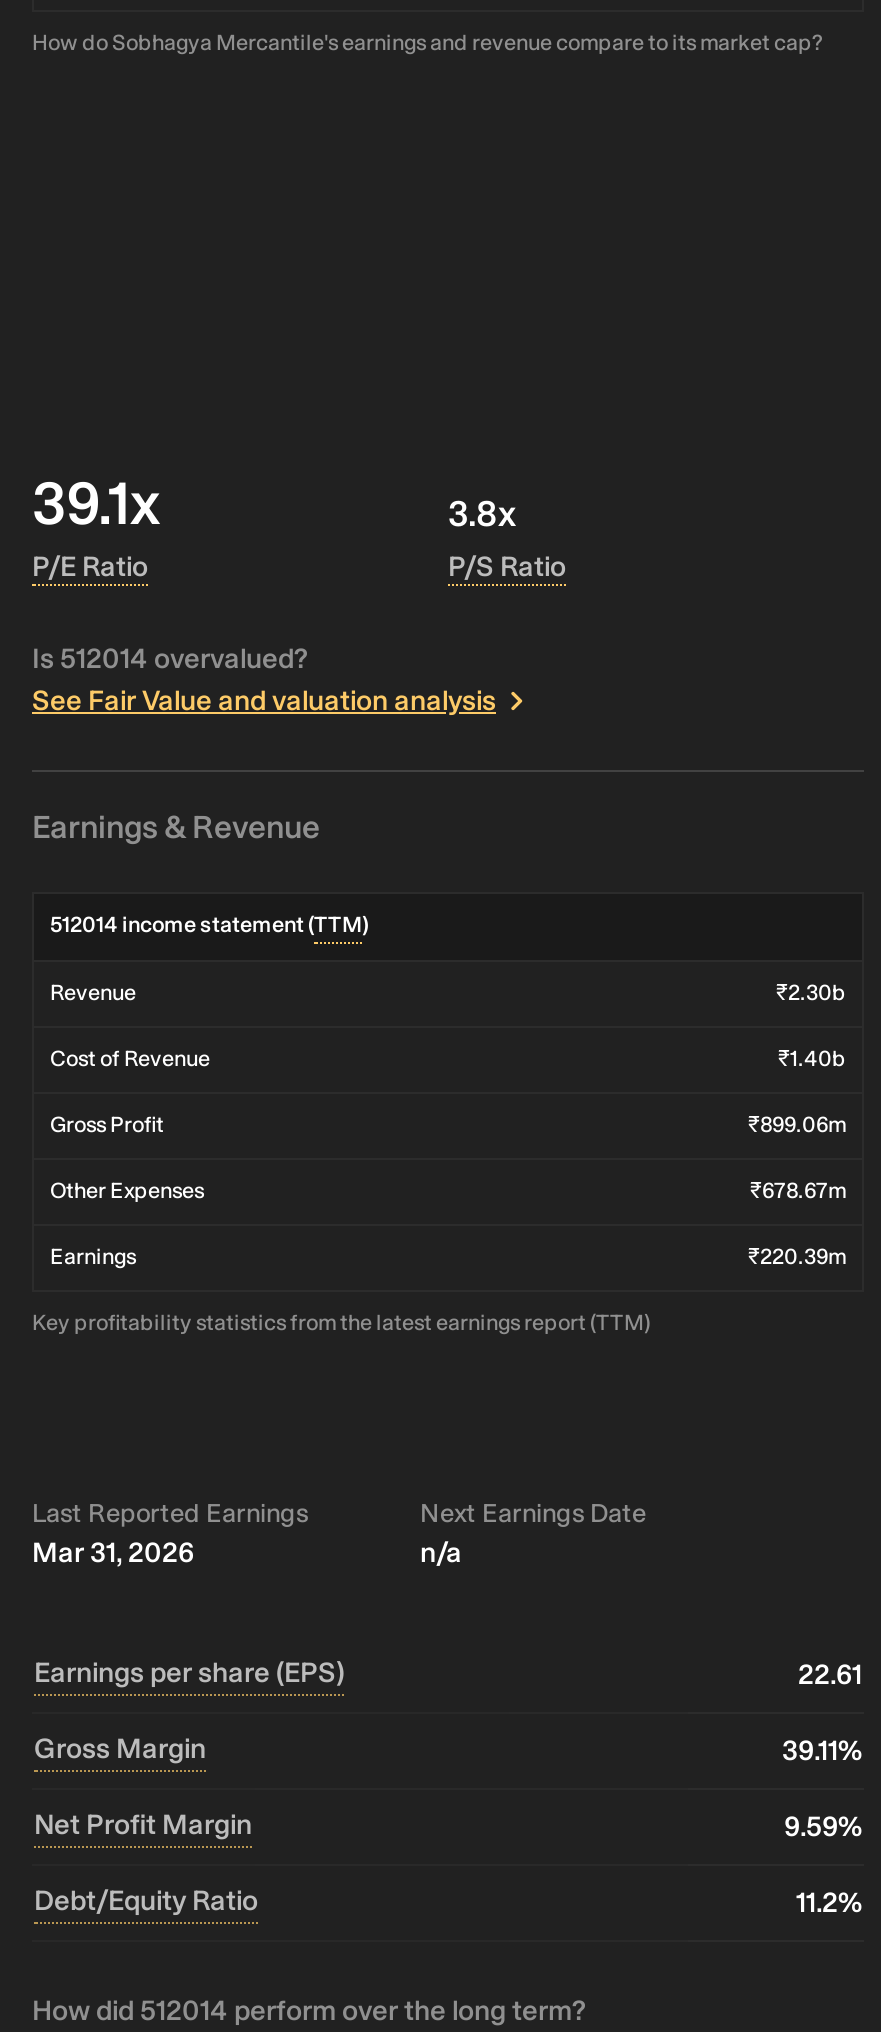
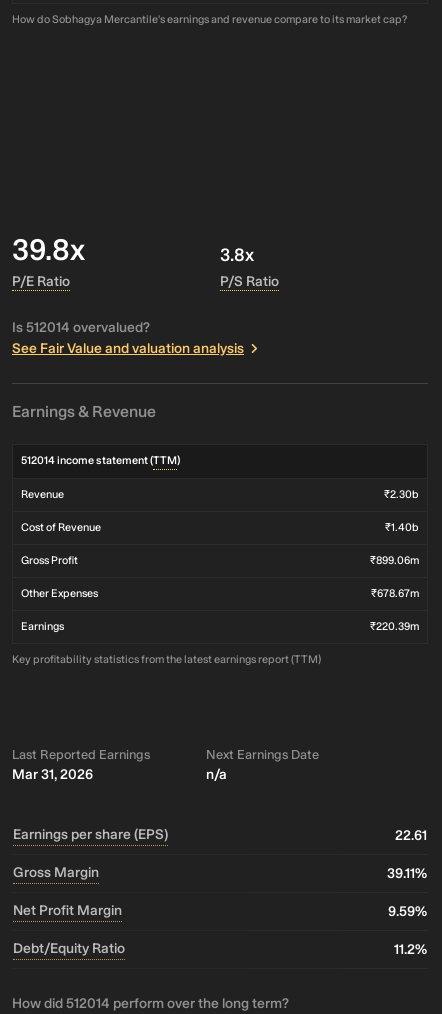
[32,467,160,539] 39.1x -> [12,232,85,268] 39.8x

